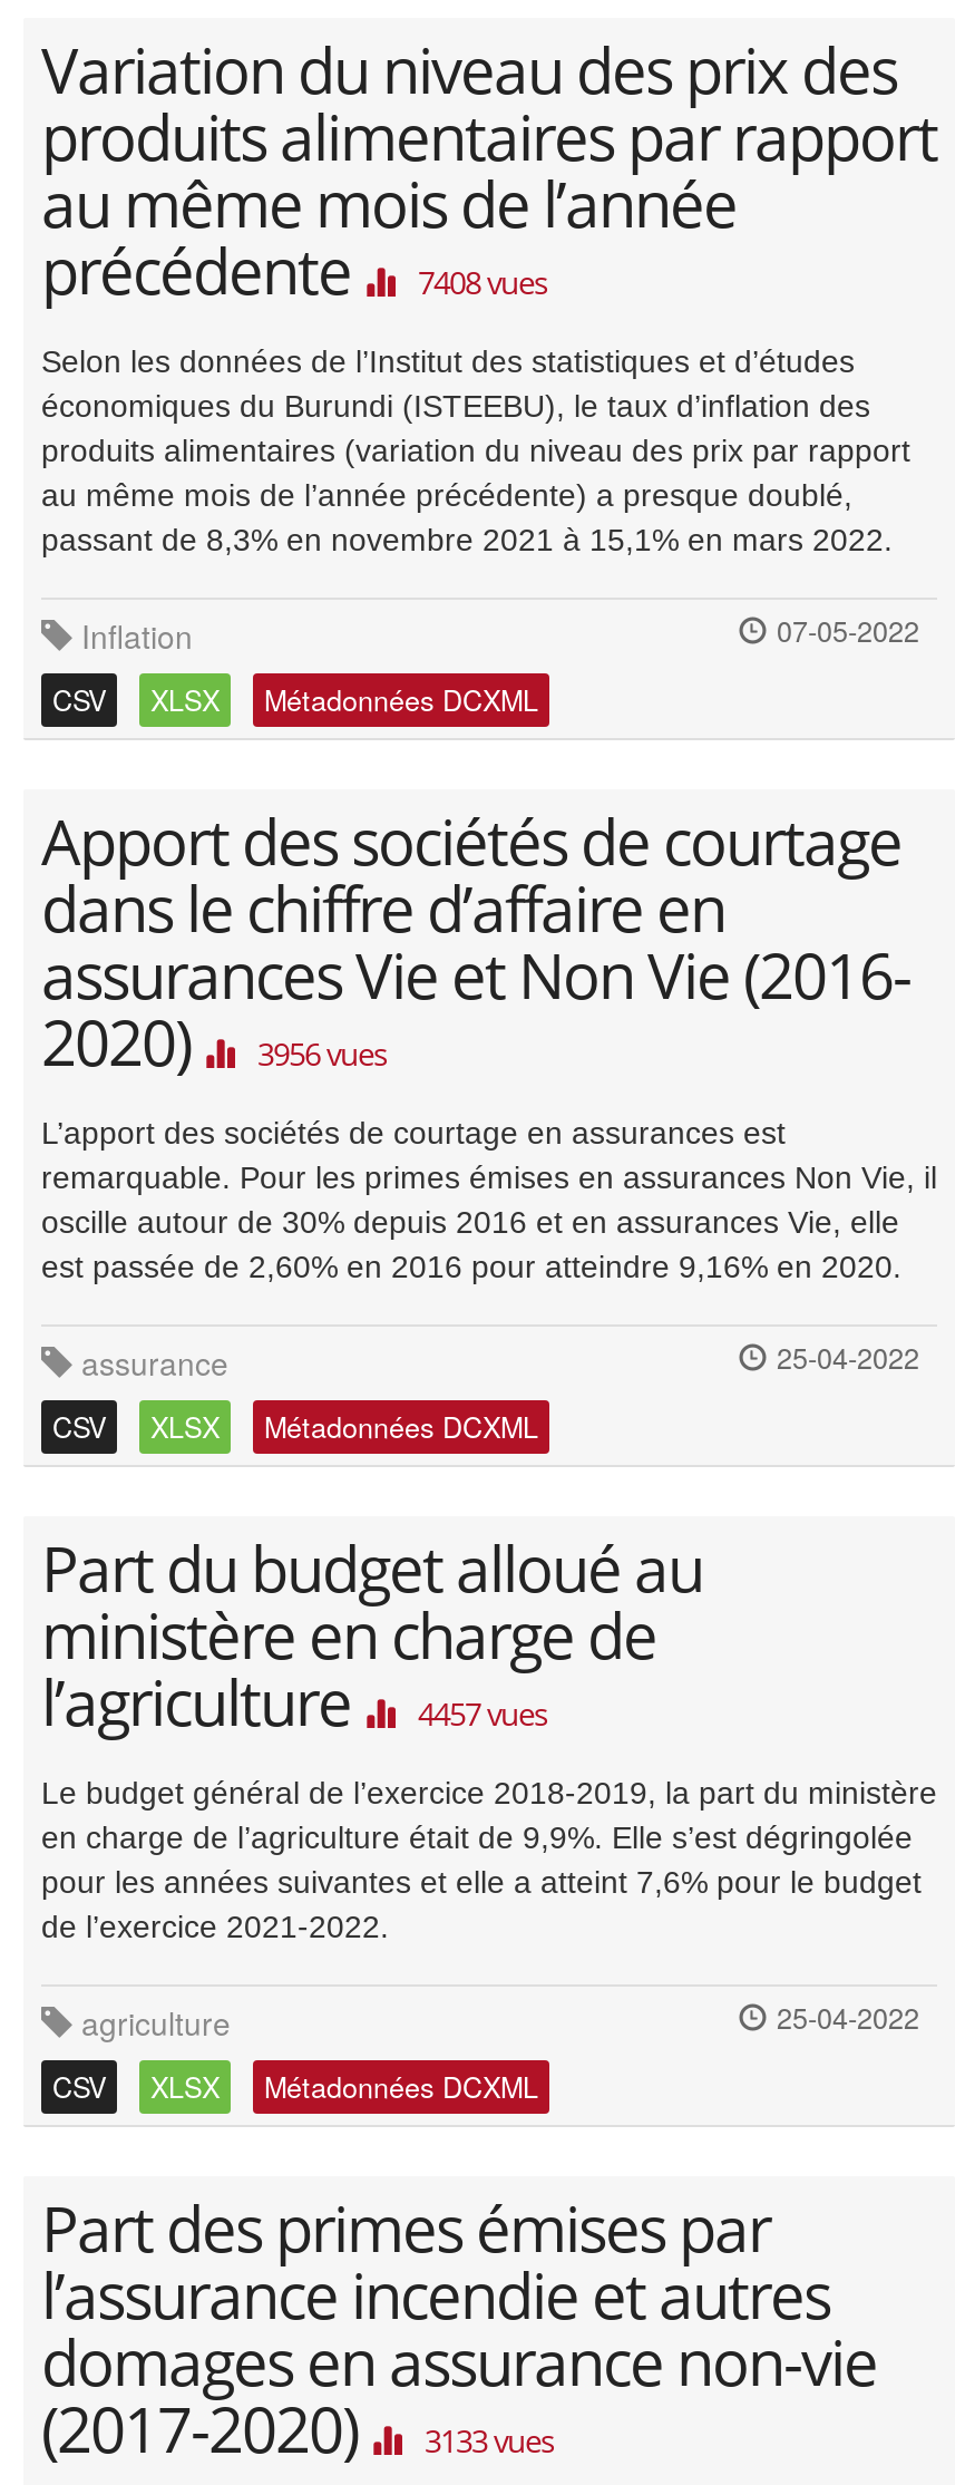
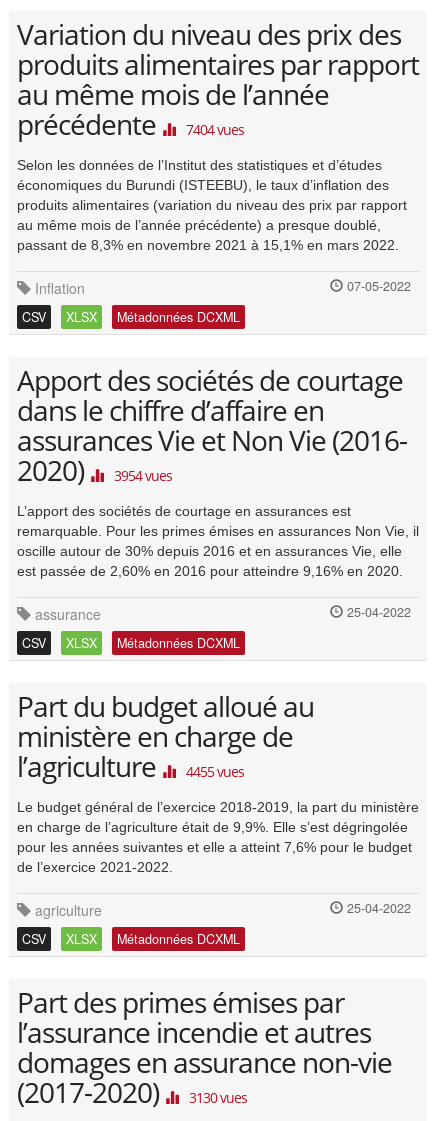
[41,228,547,313] précédente 7408 vues -> [17,105,244,143] précédente 7404 vues
[41,1000,387,1084] 2020) 3956 vues -> [17,451,172,489] 2020) 3954 vues
[41,1660,547,1744] l’agriculture 4457 vues -> [17,747,244,785] l’agriculture 4455 vues
[41,2386,554,2471] (2017-2020) 3133 vues -> [17,1073,247,1111] (2017-2020) 3130 vues

